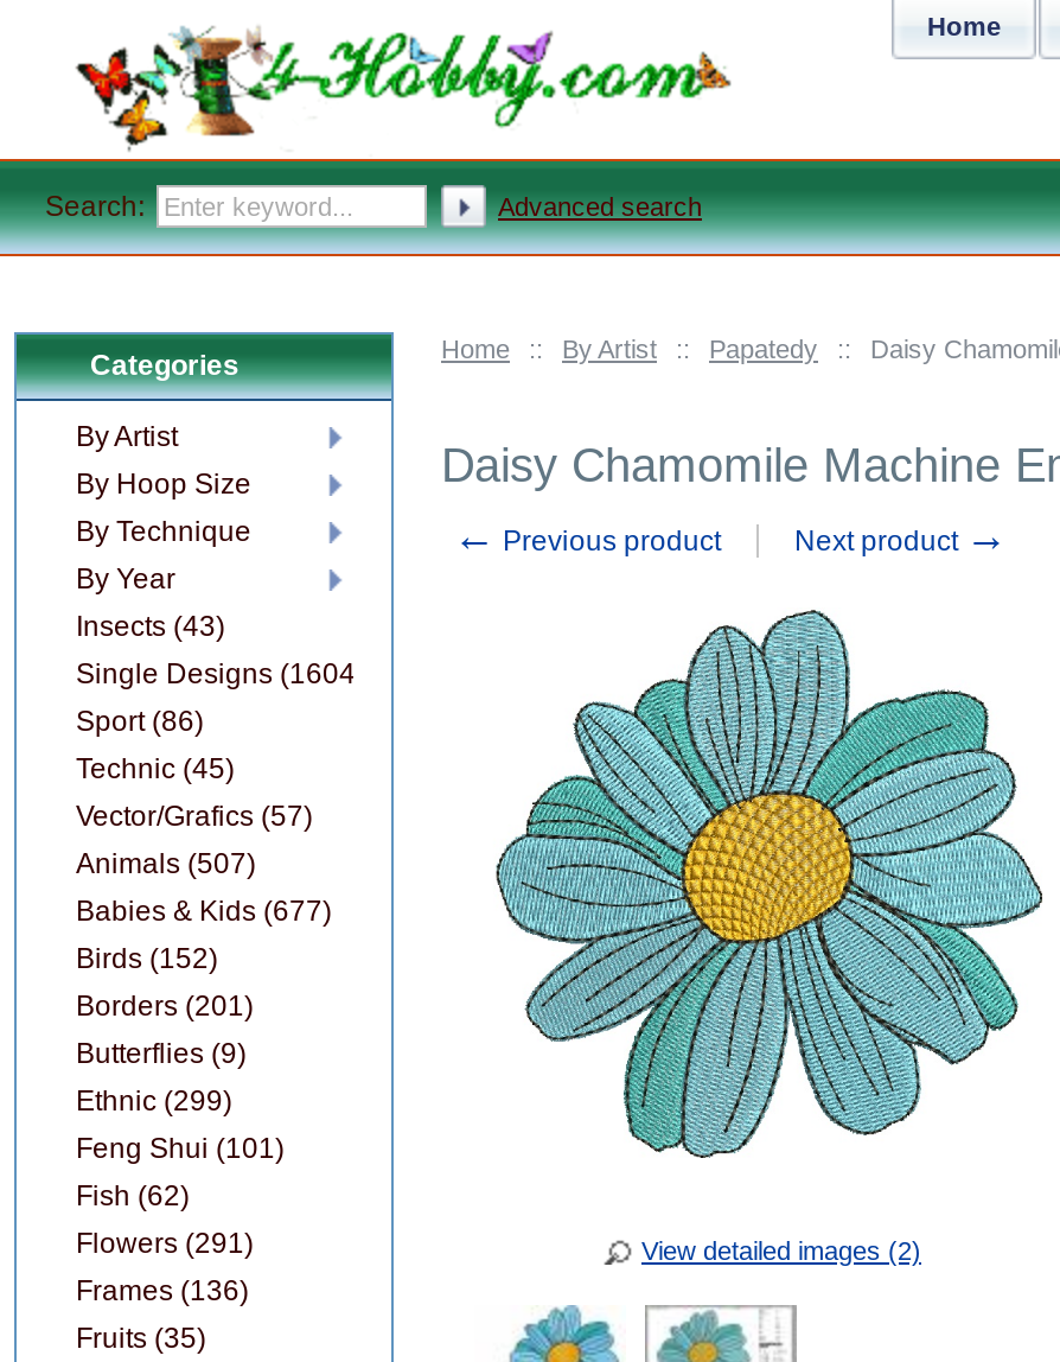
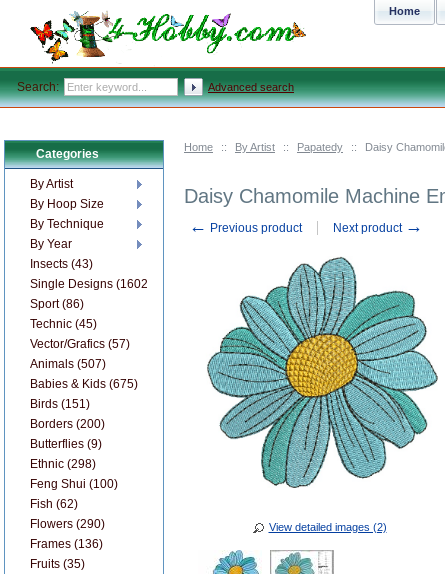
[76,657,365,690] Single Designs (1604) -> [30,277,152,291] Single Designs (1602)
[76,895,332,928] Babies & Kids (677) -> [30,377,138,391] Babies & Kids (675)
[76,942,218,975] Birds (152) -> [30,397,90,411] Birds (151)
[76,989,254,1023] Borders (201) -> [30,417,105,431] Borders (200)
[76,1084,232,1118] Ethnic (299) -> [30,457,96,471] Ethnic (298)
[76,1132,285,1165] Feng Shui (101) -> [30,477,118,491] Feng Shui (100)
[76,1227,254,1260] Flowers (291) -> [30,517,105,531] Flowers (290)

